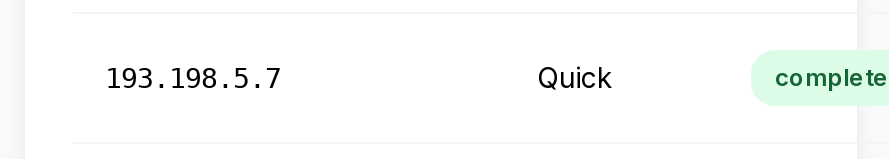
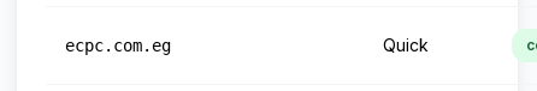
[105,62,281,94] 193.198.5.7 -> [65,36,171,55] ecpc.com.eg

